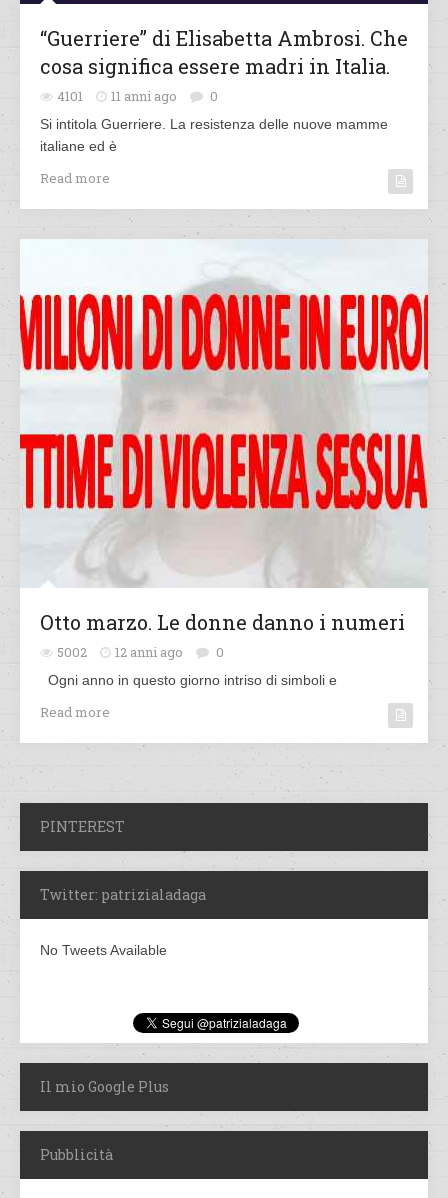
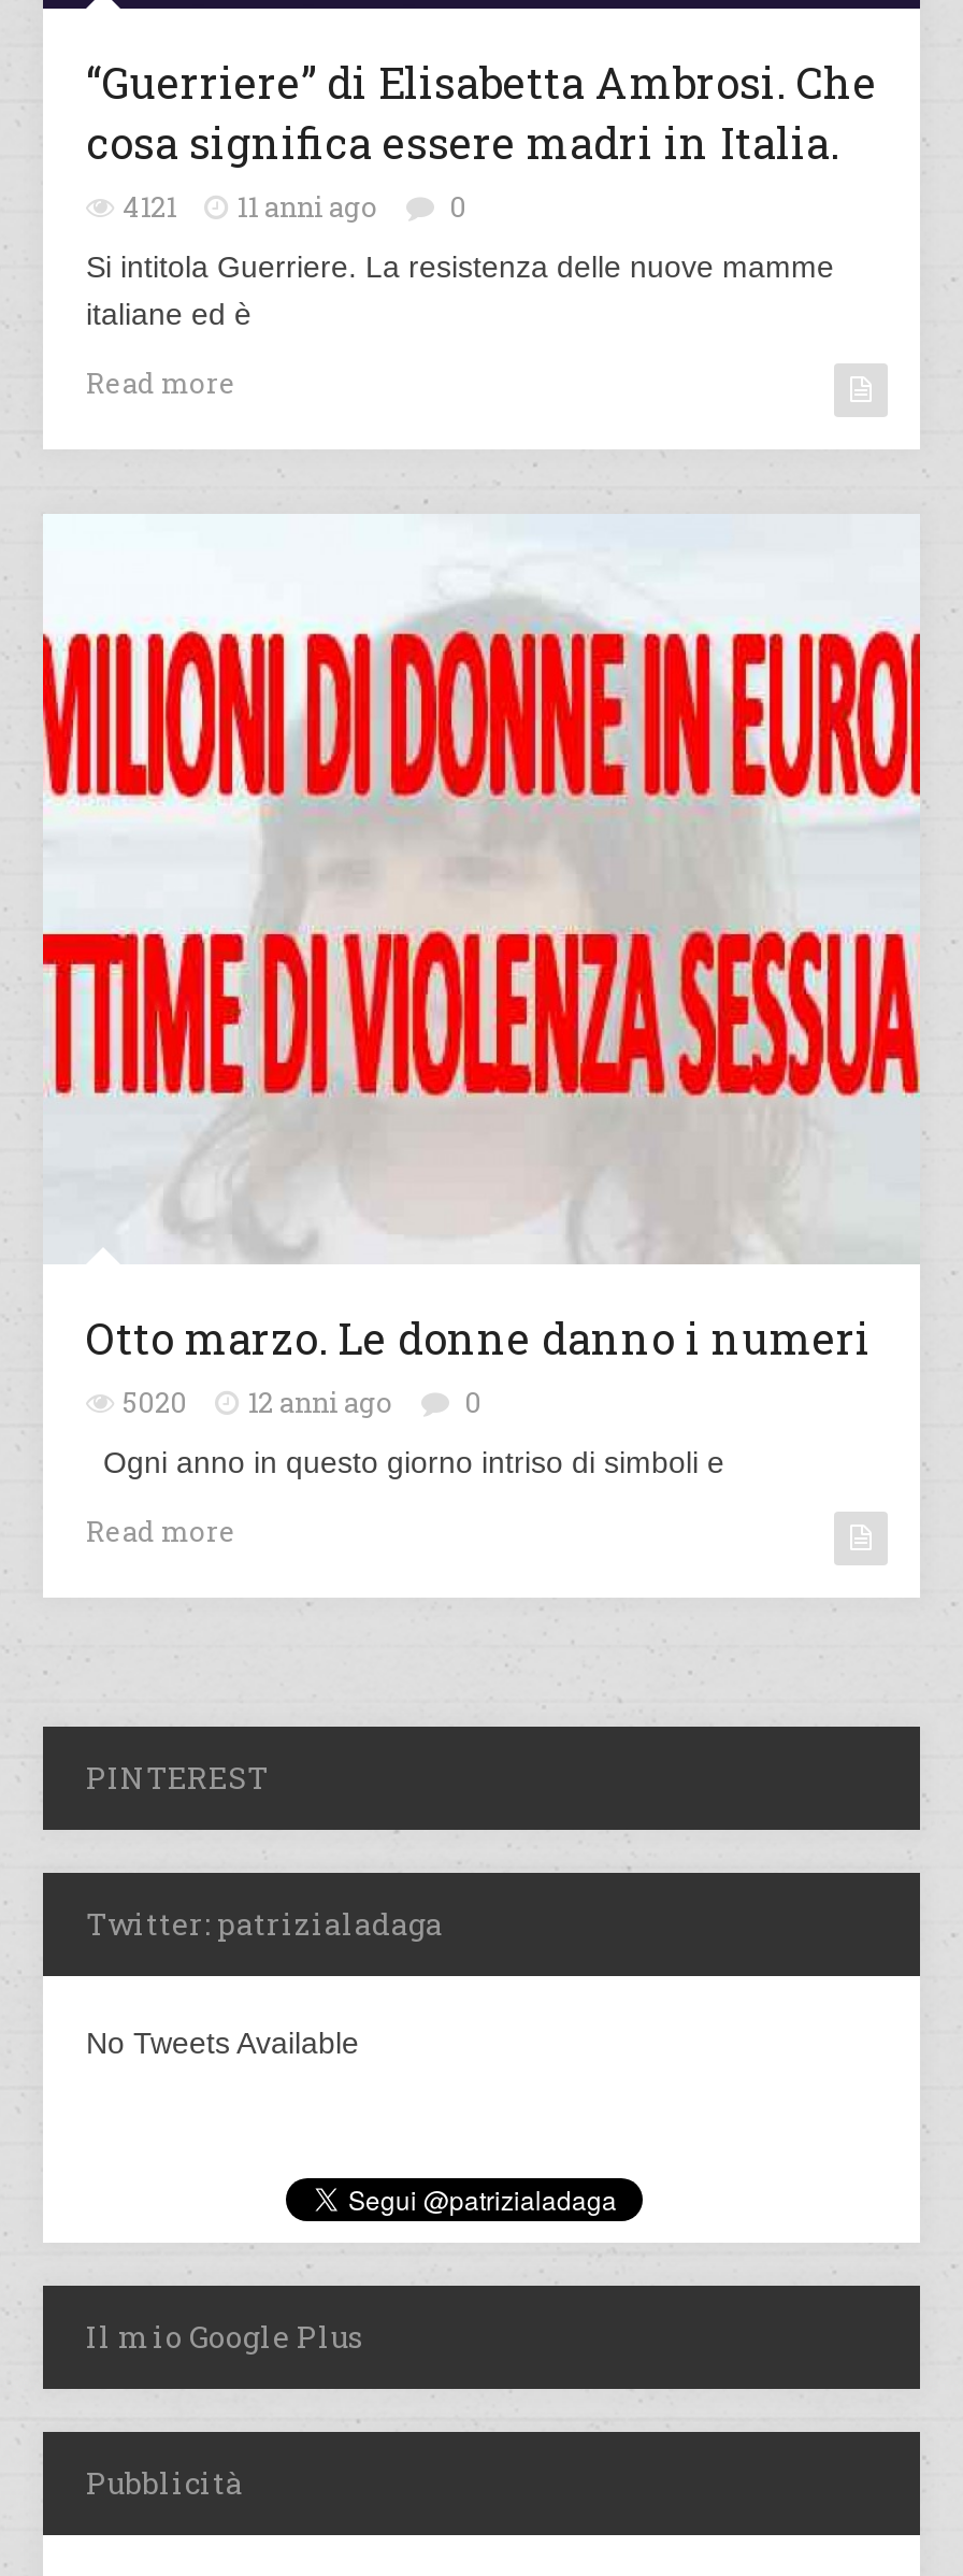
[57,87,83,105] 4101 -> [123,186,176,225] 4121
[57,643,224,661] 5002 12 anni ago 0 -> [123,1383,482,1422] 5020 12 anni ago 0

